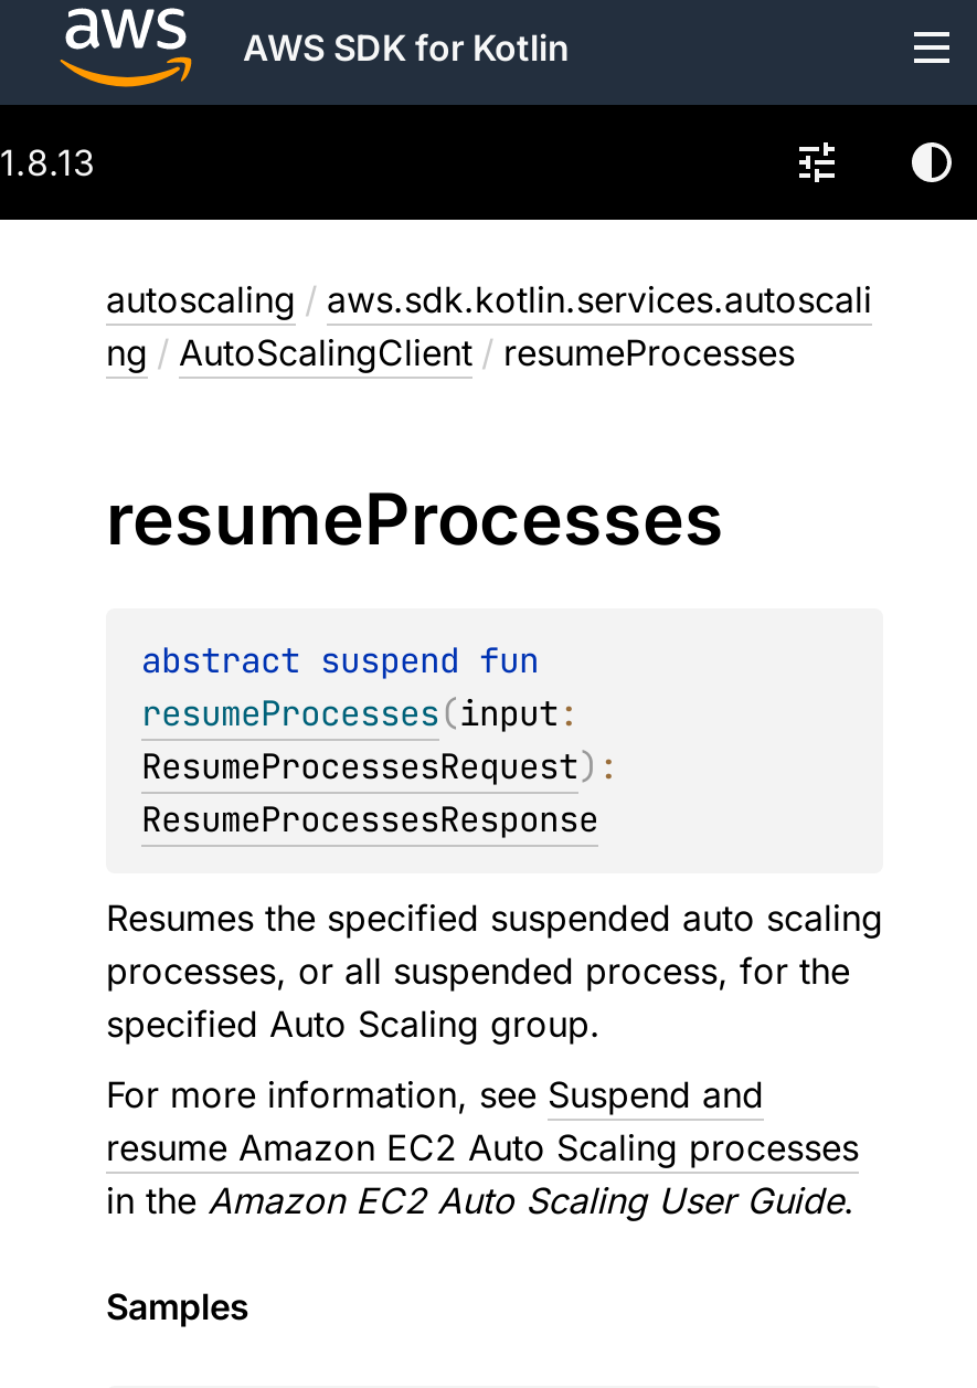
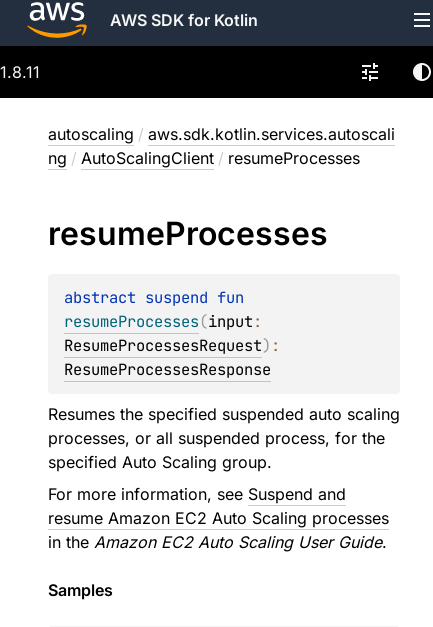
[0,140,95,184] 1.8.13 -> [0,62,40,82] 1.8.11

